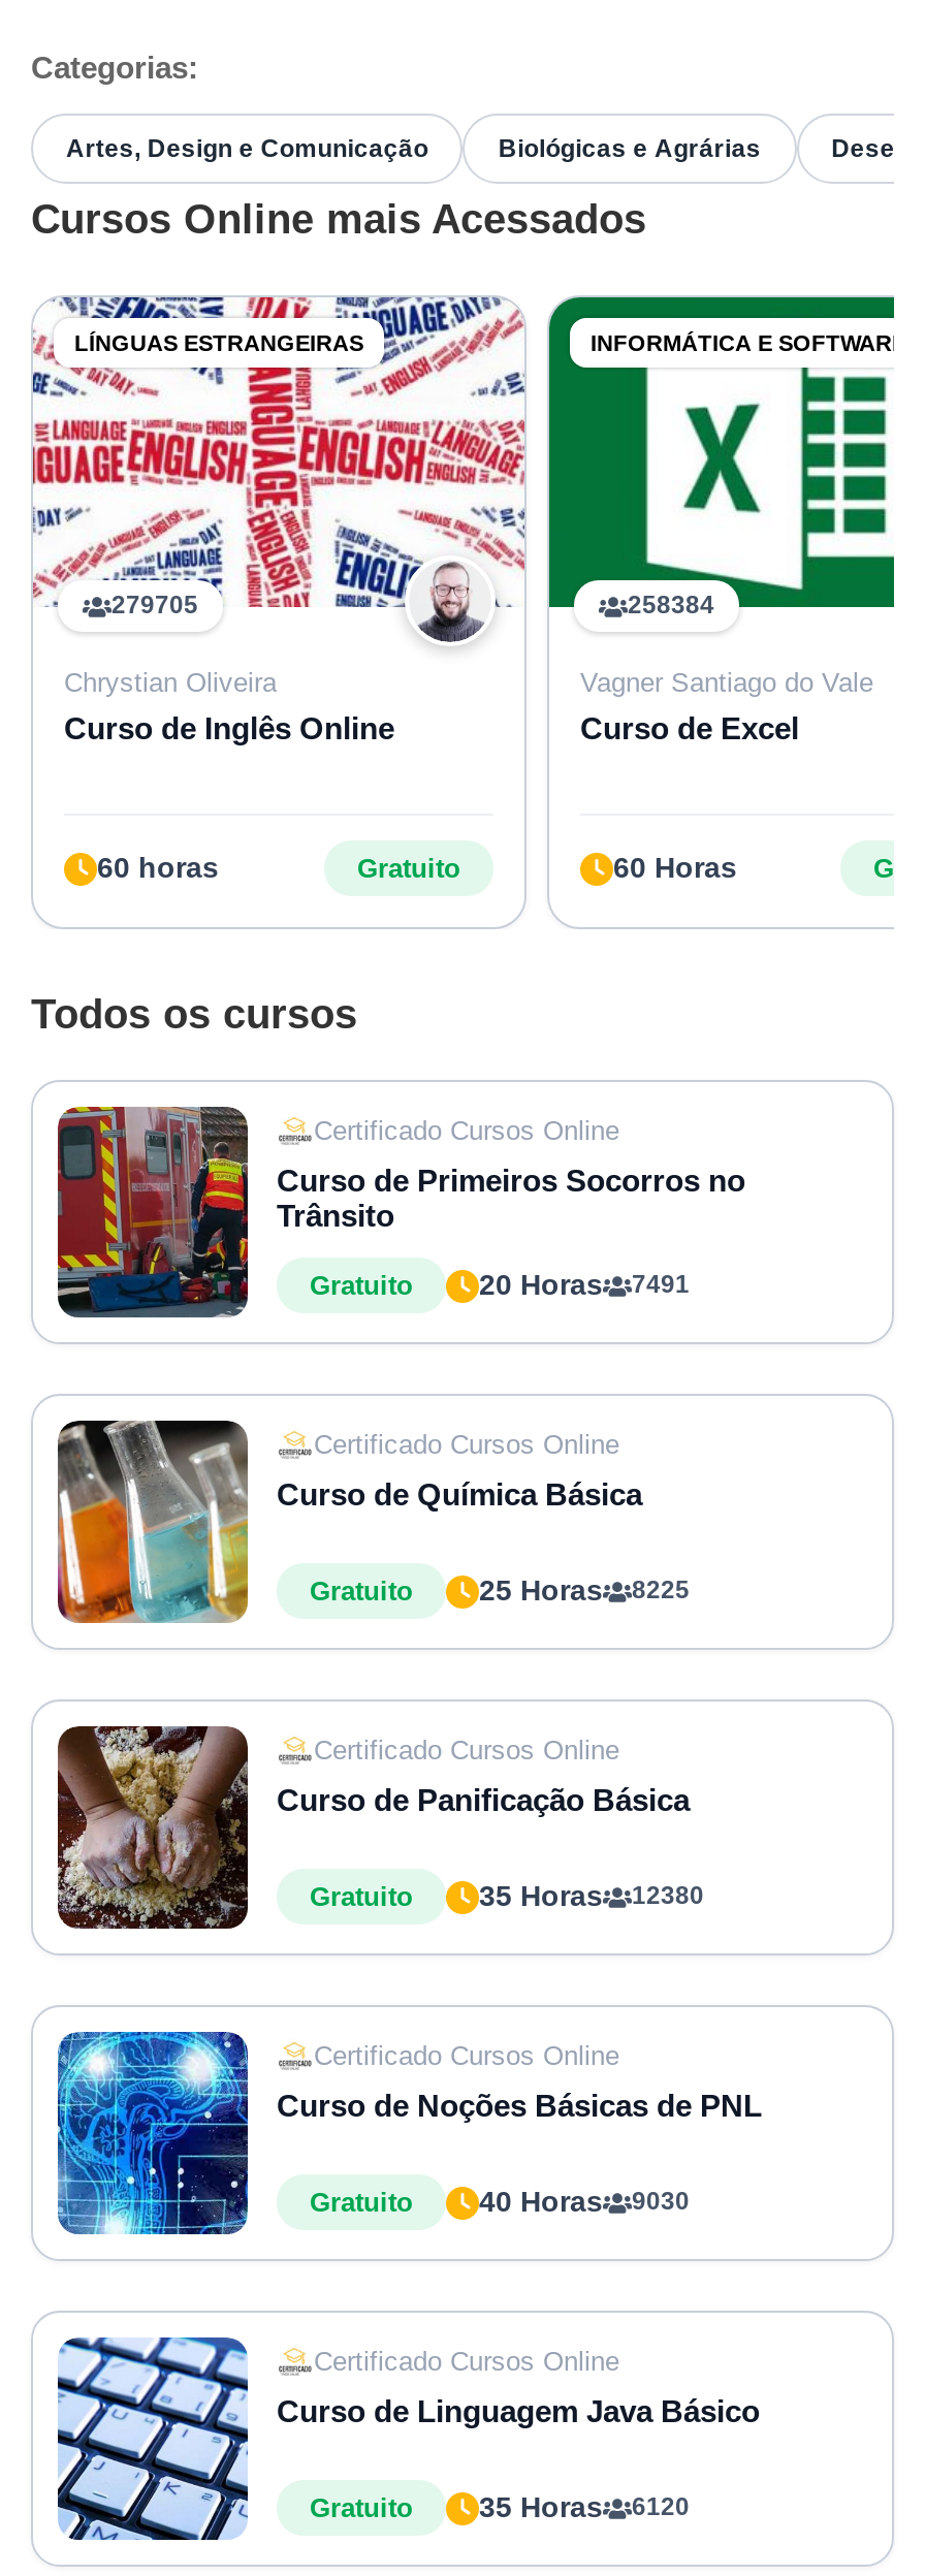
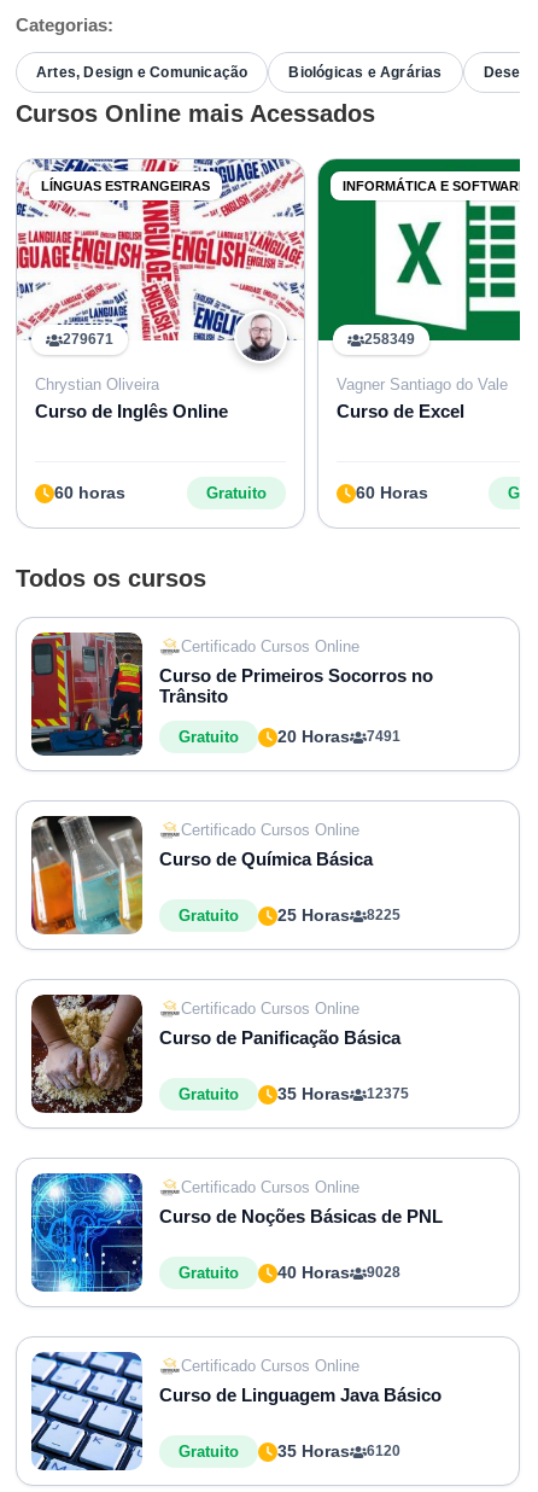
[111,591,198,619] 279705 -> [63,331,113,348] 279671
[628,591,714,619] 258384 -> [364,331,415,348] 258349
[479,1879,704,1912] 35 Horas 12380 -> [277,1084,409,1103] 35 Horas 12375
[479,2185,690,2218] 40 Horas 9030 -> [277,1263,400,1282] 40 Horas 9028

